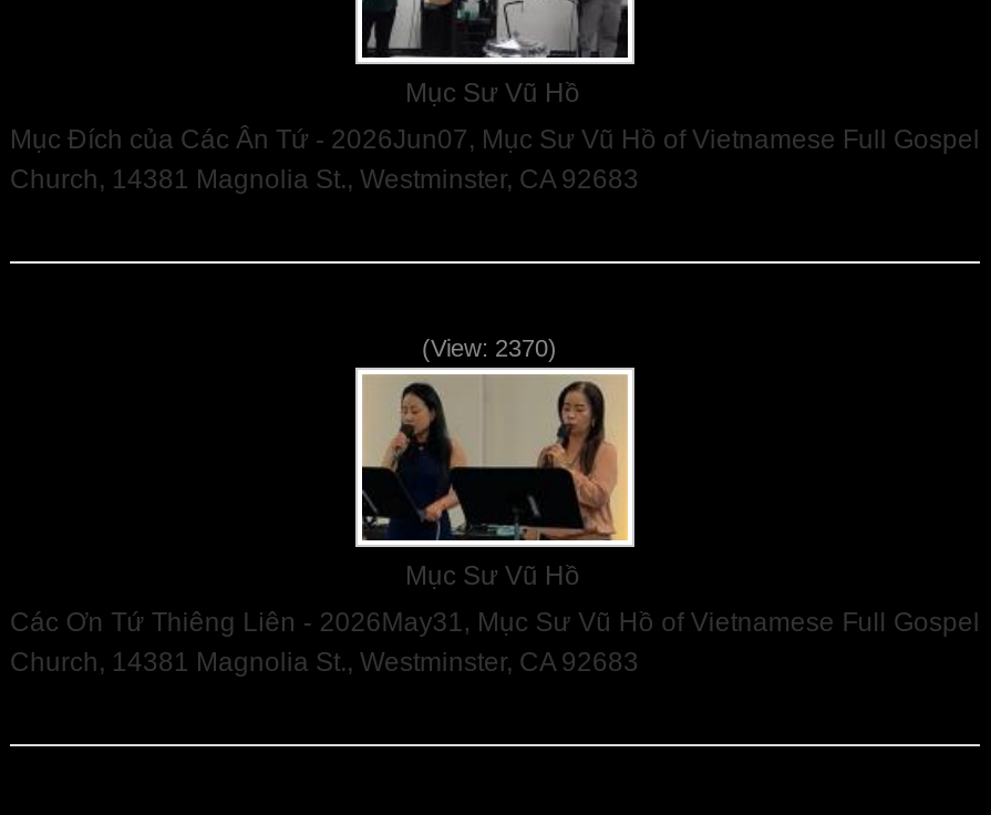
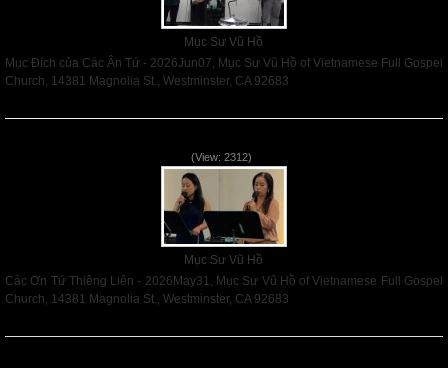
[422,334,557,361] (View: 2370) -> [191,151,252,163] (View: 2312)

